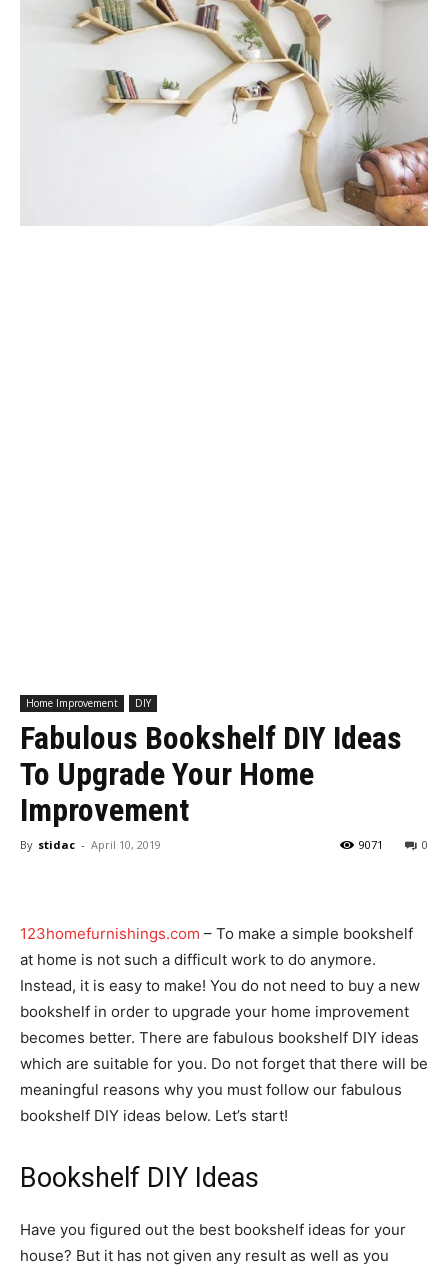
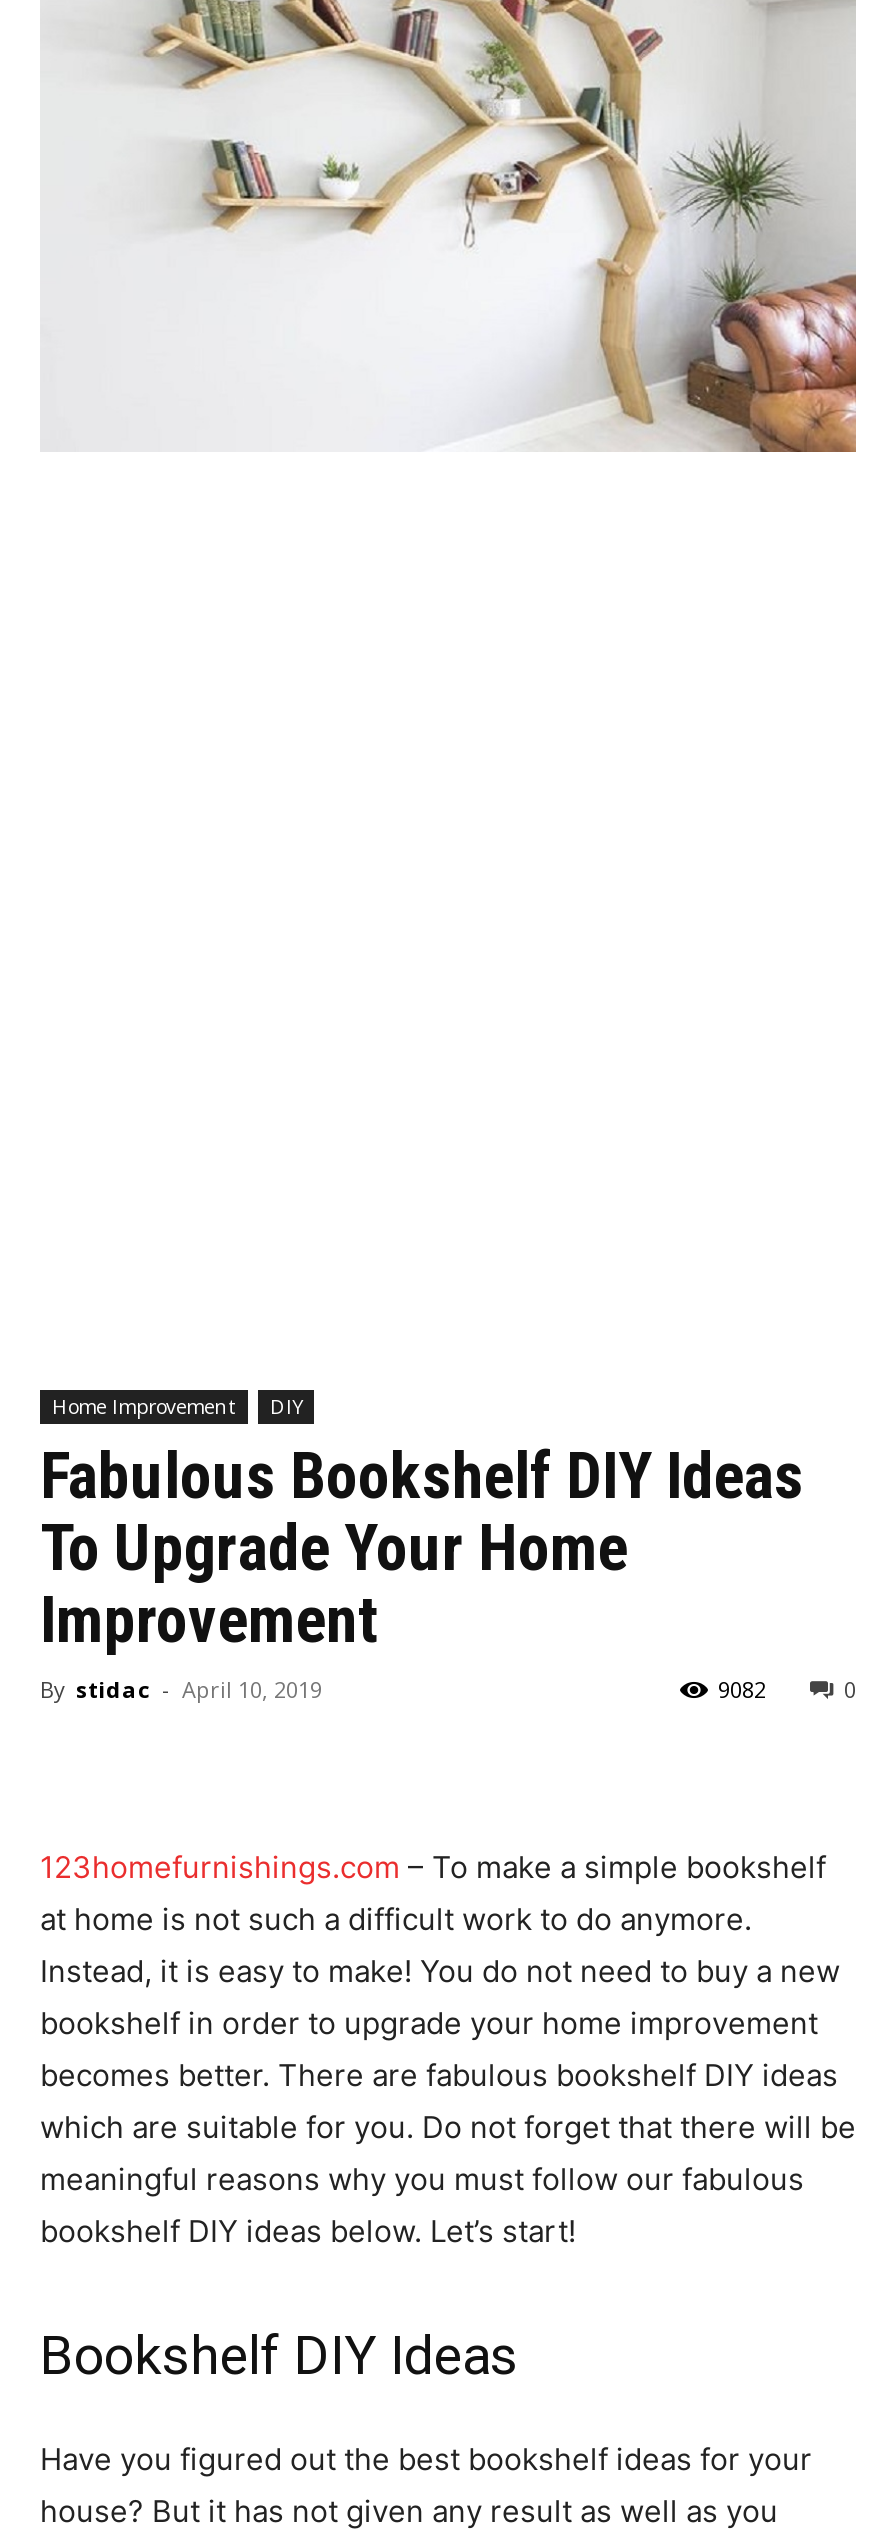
[359,837,383,852] 9071 -> [718,1674,766,1704] 9082

